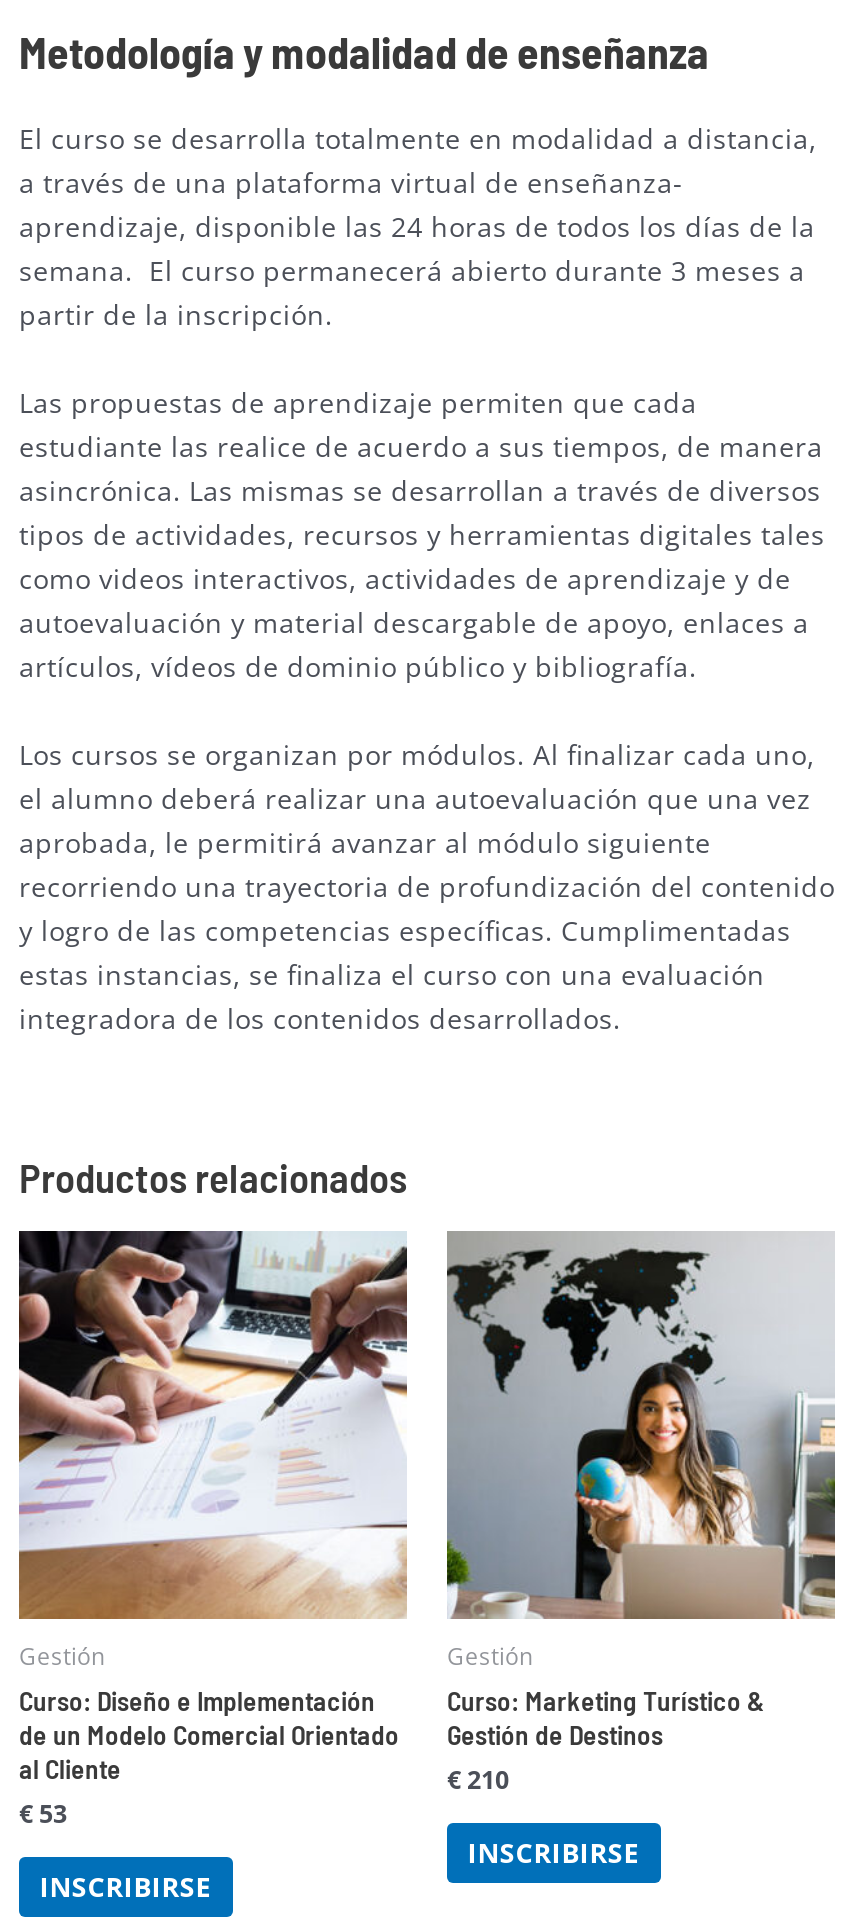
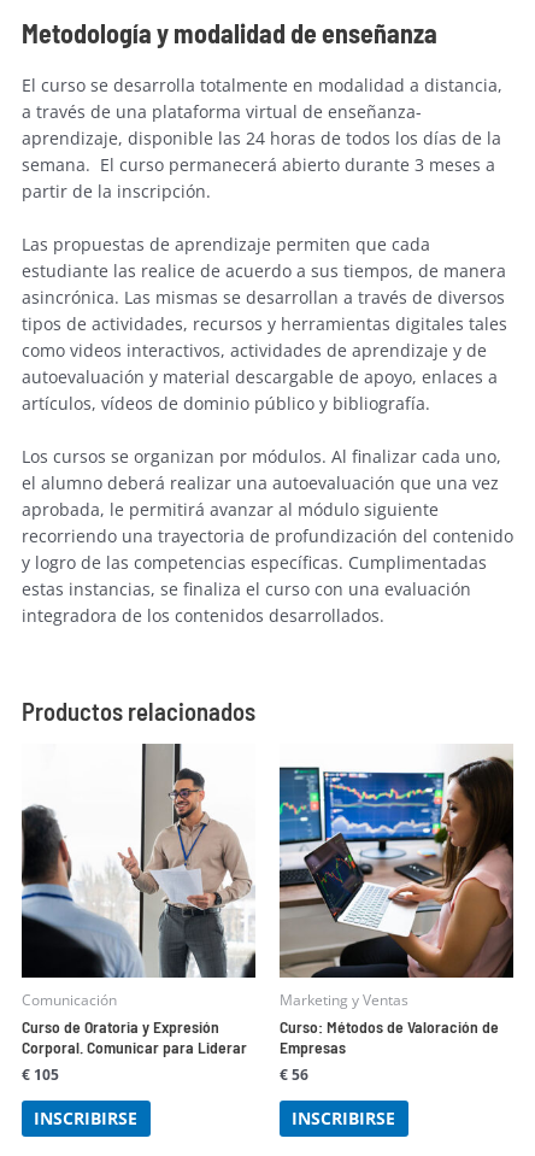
[17,1229,409,1830] [image] | Gestión | Curso: Diseño e Implementación | de un Modelo Comercial Orientado | al Cliente | €53 -> [20,743,257,1084] [image] | Comunicación | Curso de Oratoria y Expresión | Corporal. Comunicar para Liderar | €105
[445,1231,837,1796] [image] | Gestión | Curso: Marketing Turístico & | Gestión de Destinos | €210 -> [278,745,515,1084] [image] | Marketing y Ventas | Curso: Métodos de Valoración de | Empresas | €56

